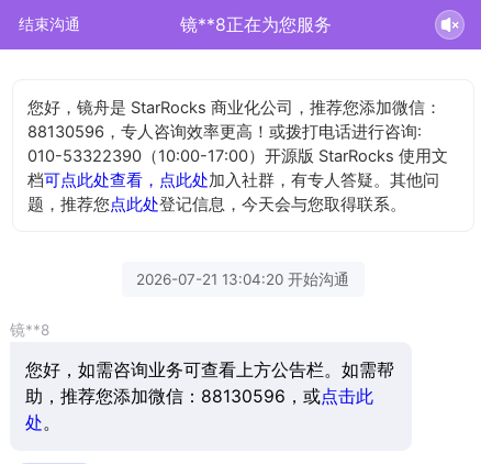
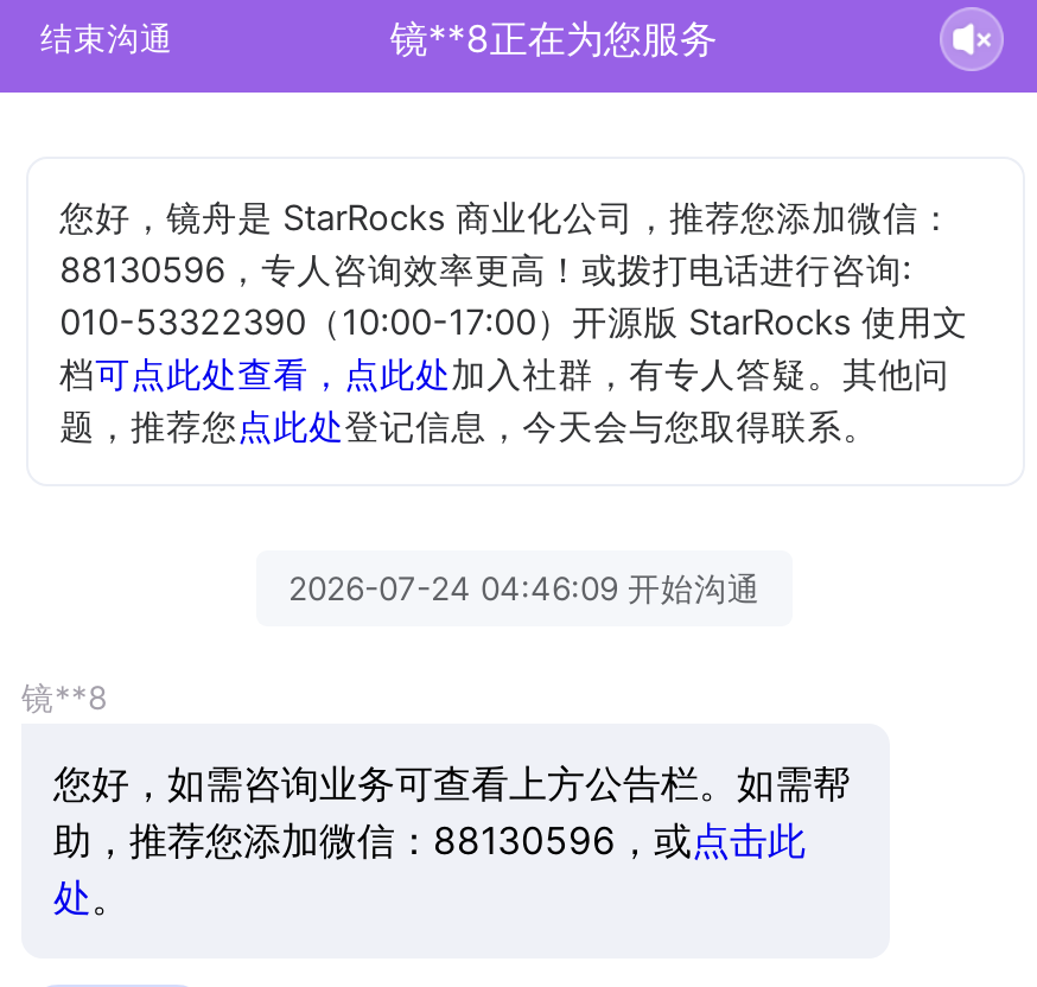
[136,270,349,288] 2026-07-21 13:04:20 开始沟通 -> [288,569,761,607] 2026-07-24 04:46:09 开始沟通

